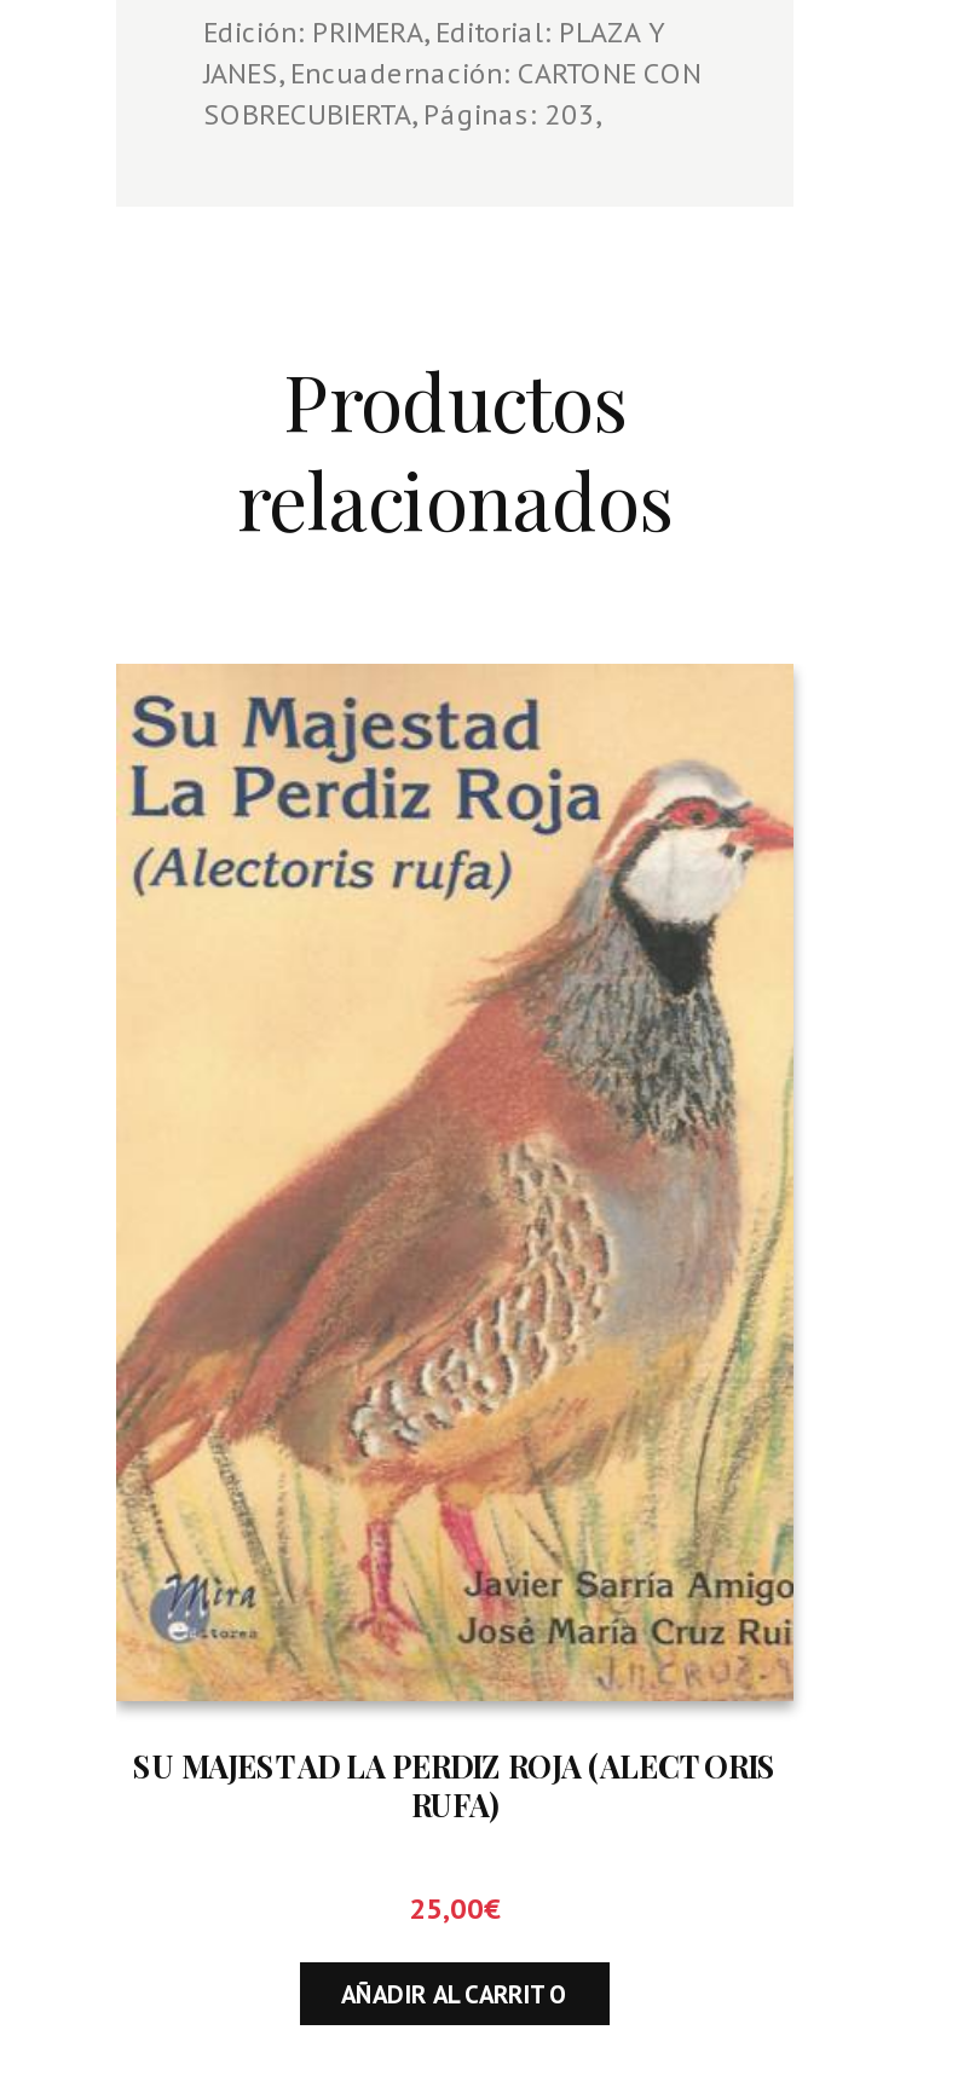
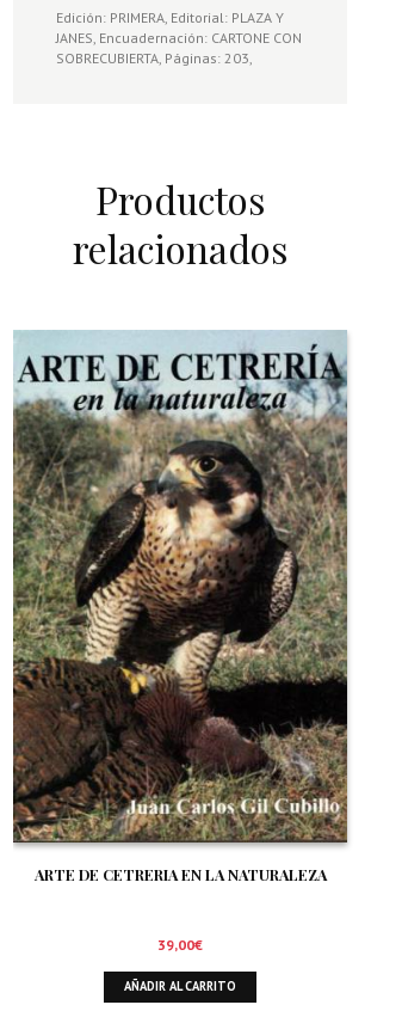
[114,664,796,1824] [image] | SU MAJESTAD LA PERDIZ ROJA (ALECTORIS | RUFA) -> [12,330,348,884] [image] | ARTE DE CETRERIA EN LA NATURALEZA
[409,1889,501,1925] 25,00€ -> [157,935,203,953] 39,00€

